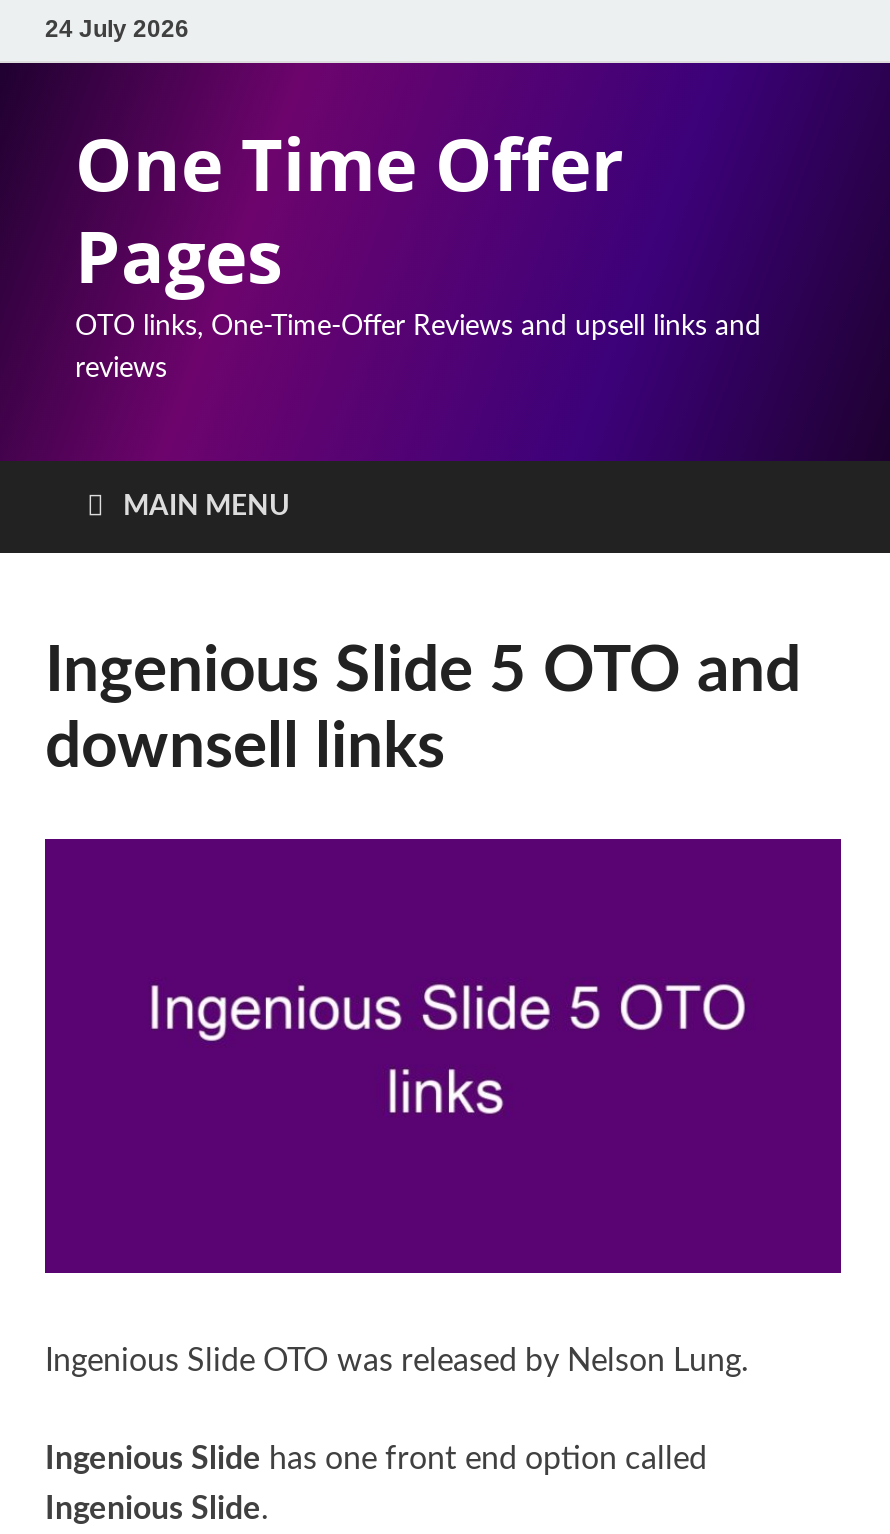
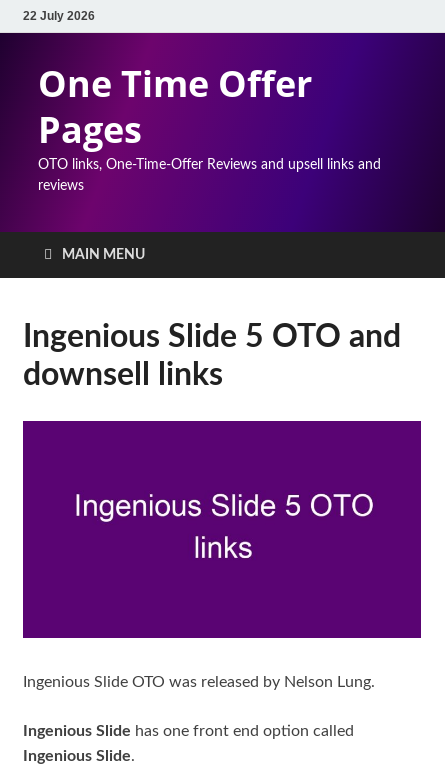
[45,14,189,42] 24 July 2026 -> [23,8,95,22] 22 July 2026

